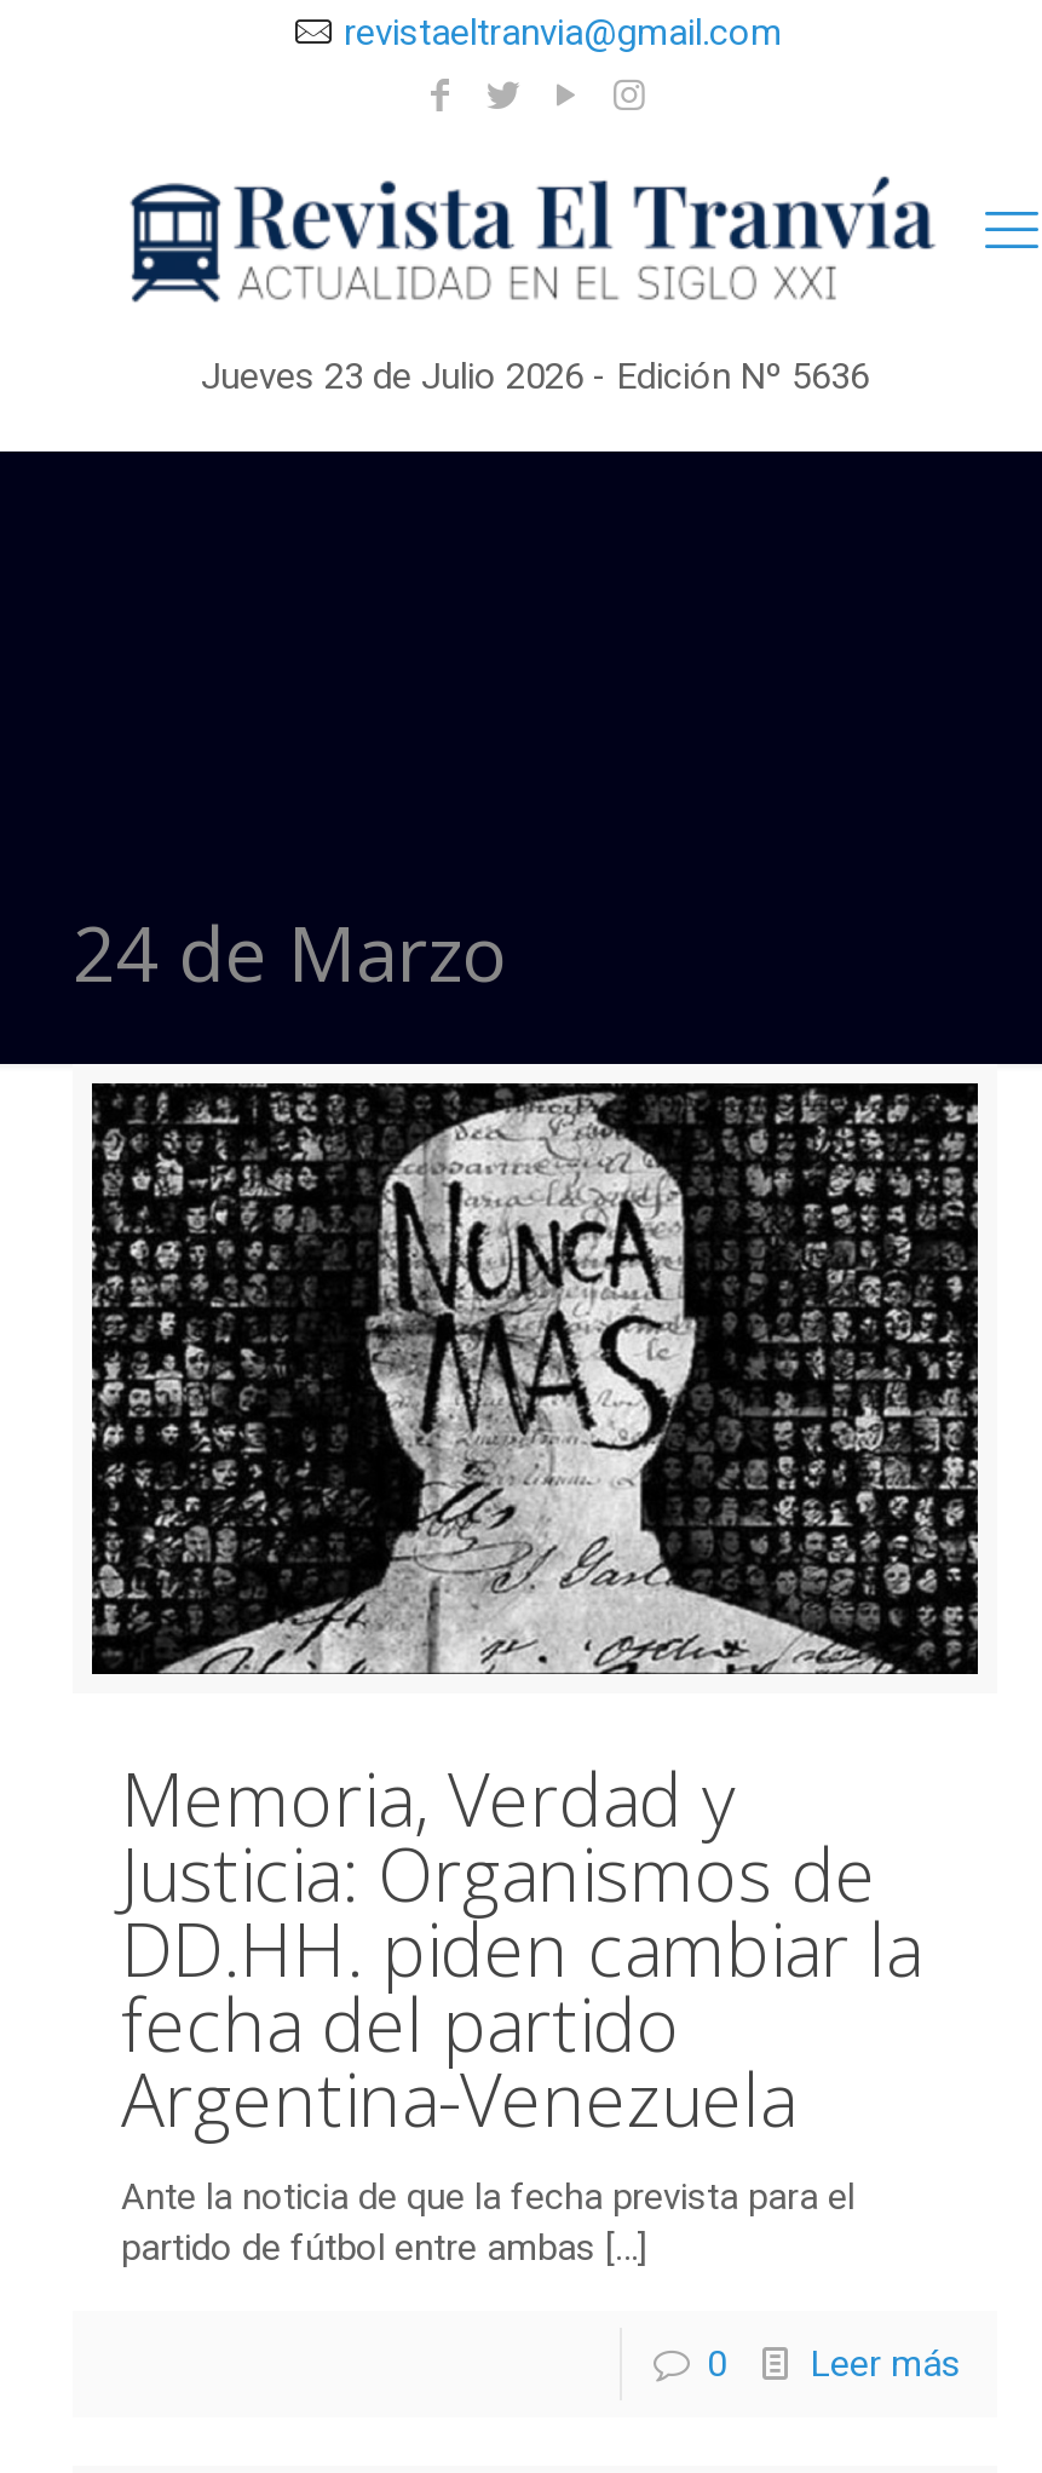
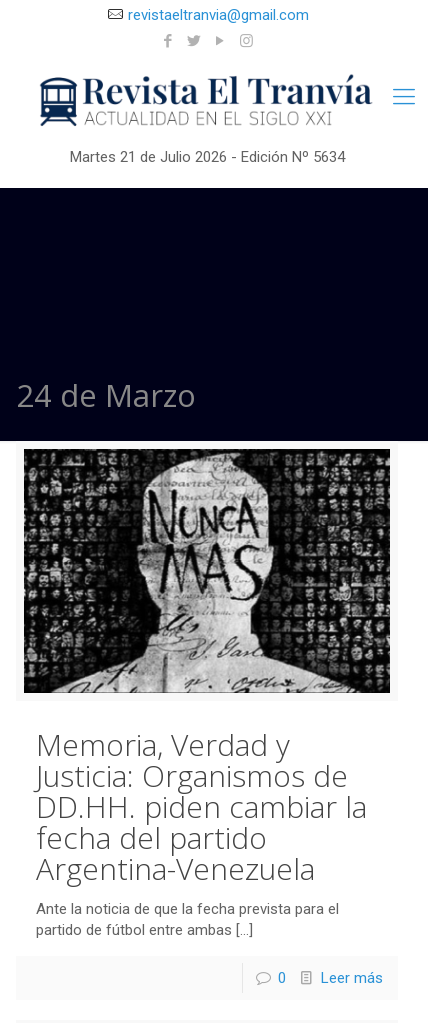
[201,354,869,398] Jueves 23 de Julio 2026 - Edición Nº 5636 -> [69,148,344,166] Martes 21 de Julio 2026 - Edición Nº 5634

